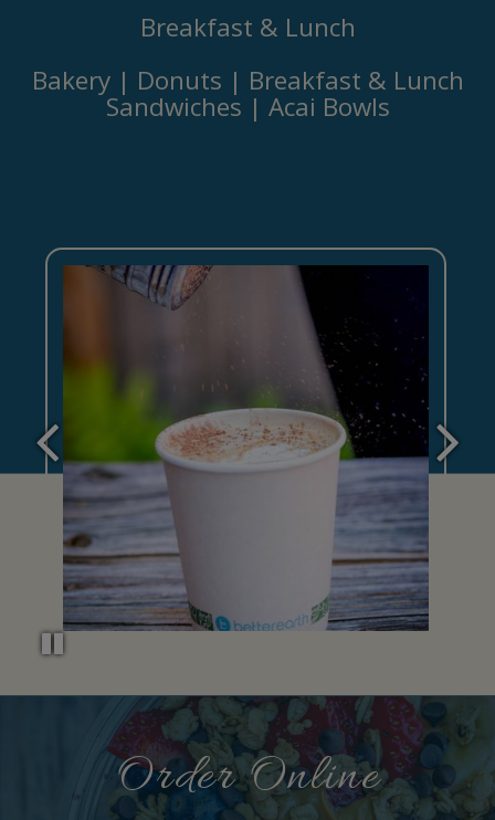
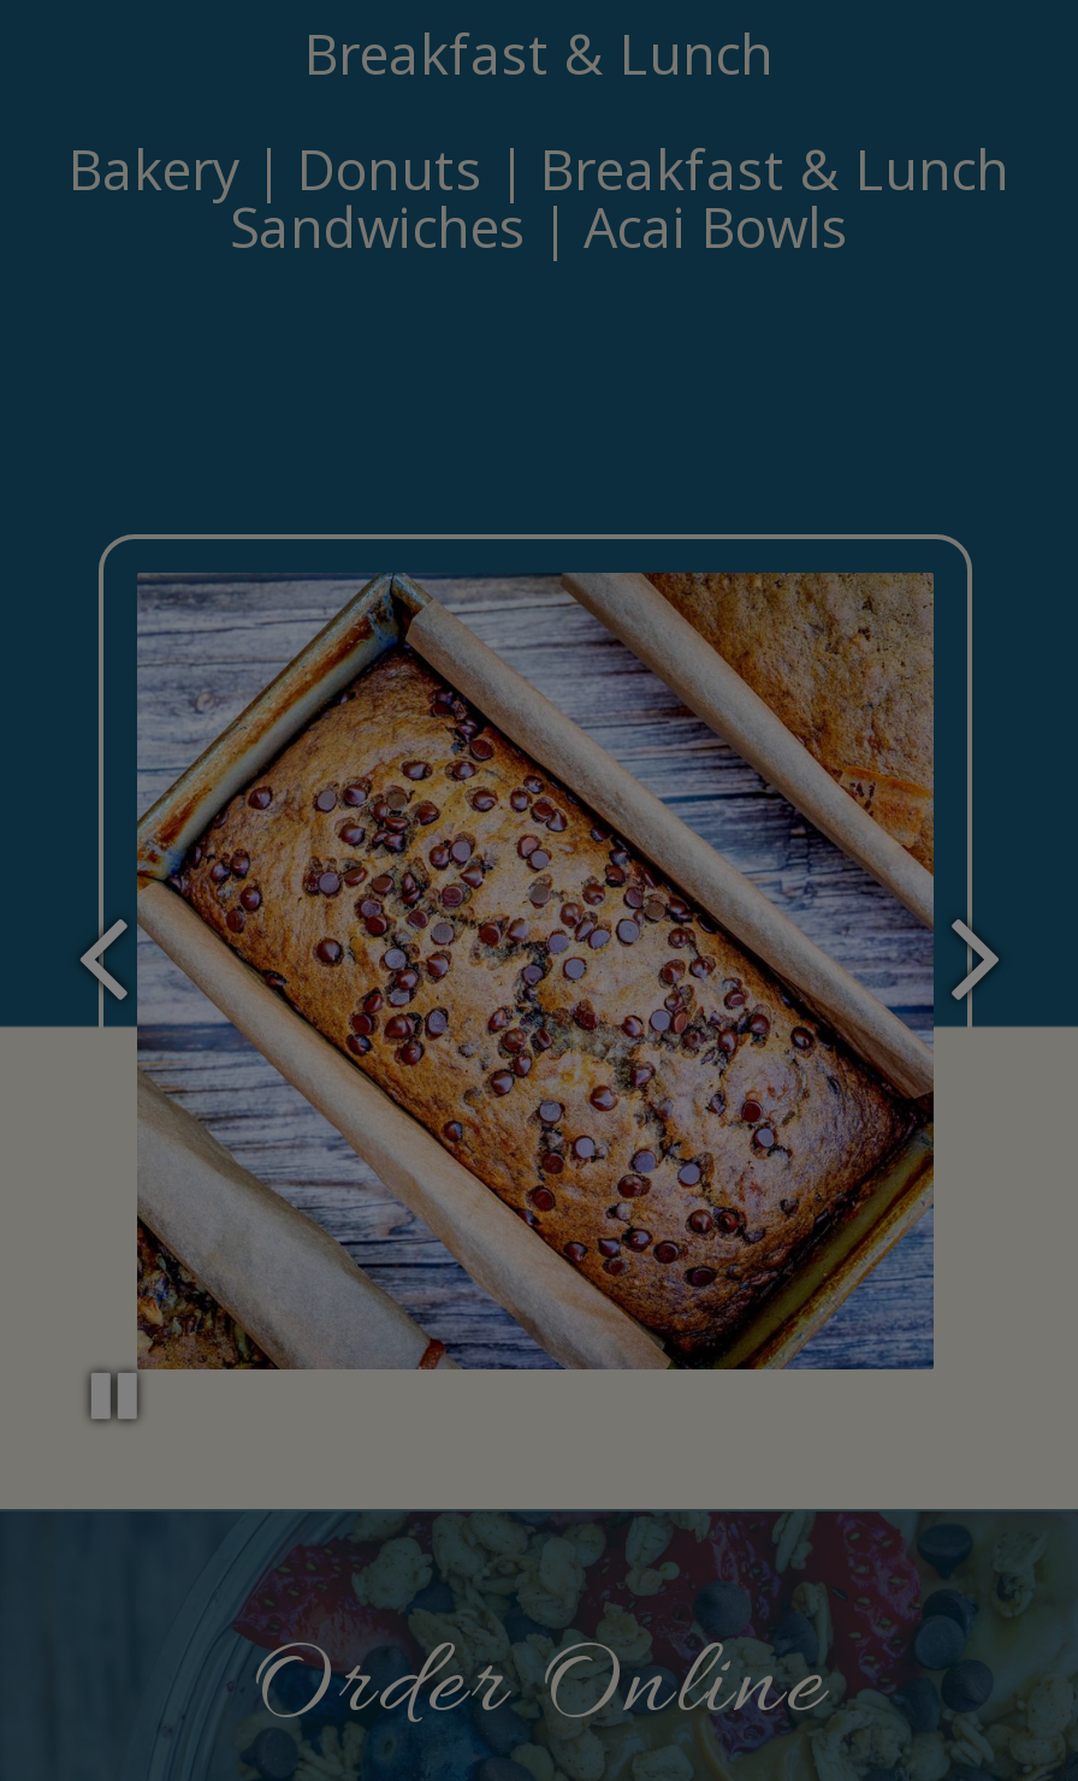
[62,264,430,632] [image] -> [135,570,936,1372] [image]

